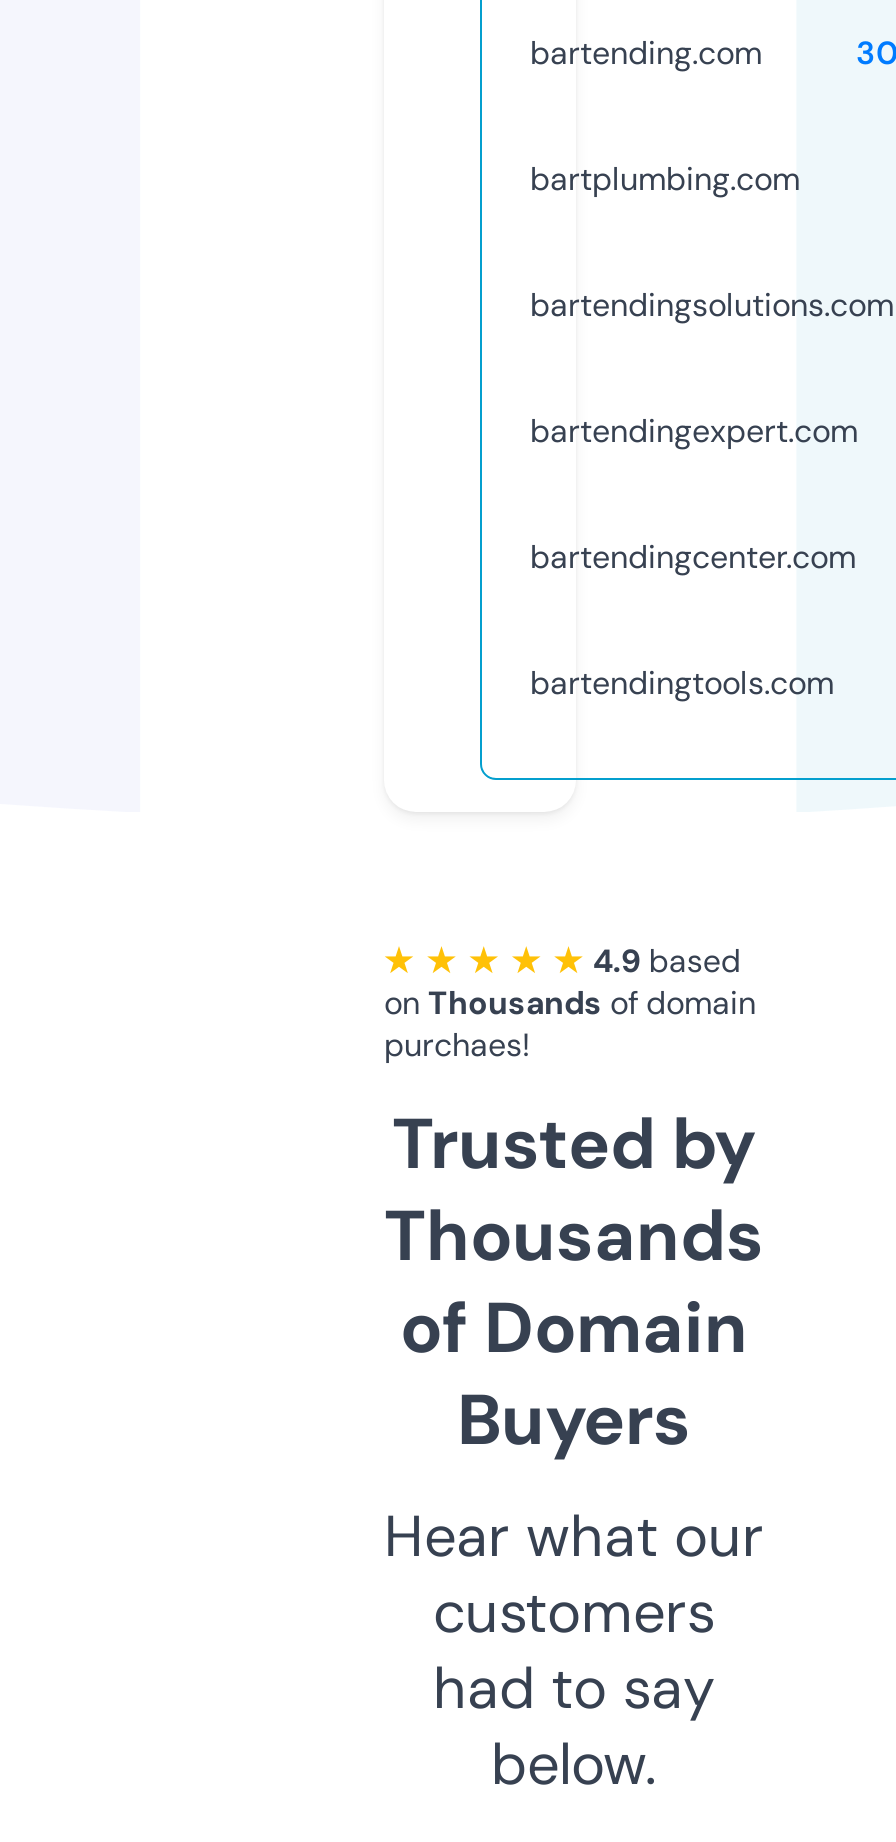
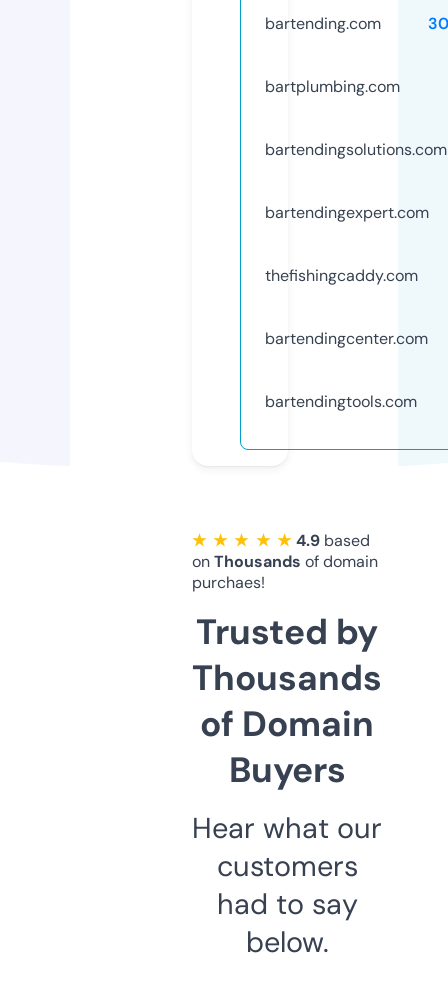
none -> [265,265,418,286] thefishingcaddy.com

